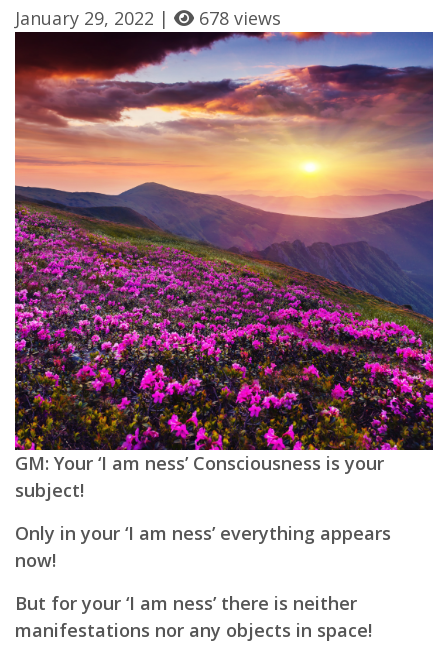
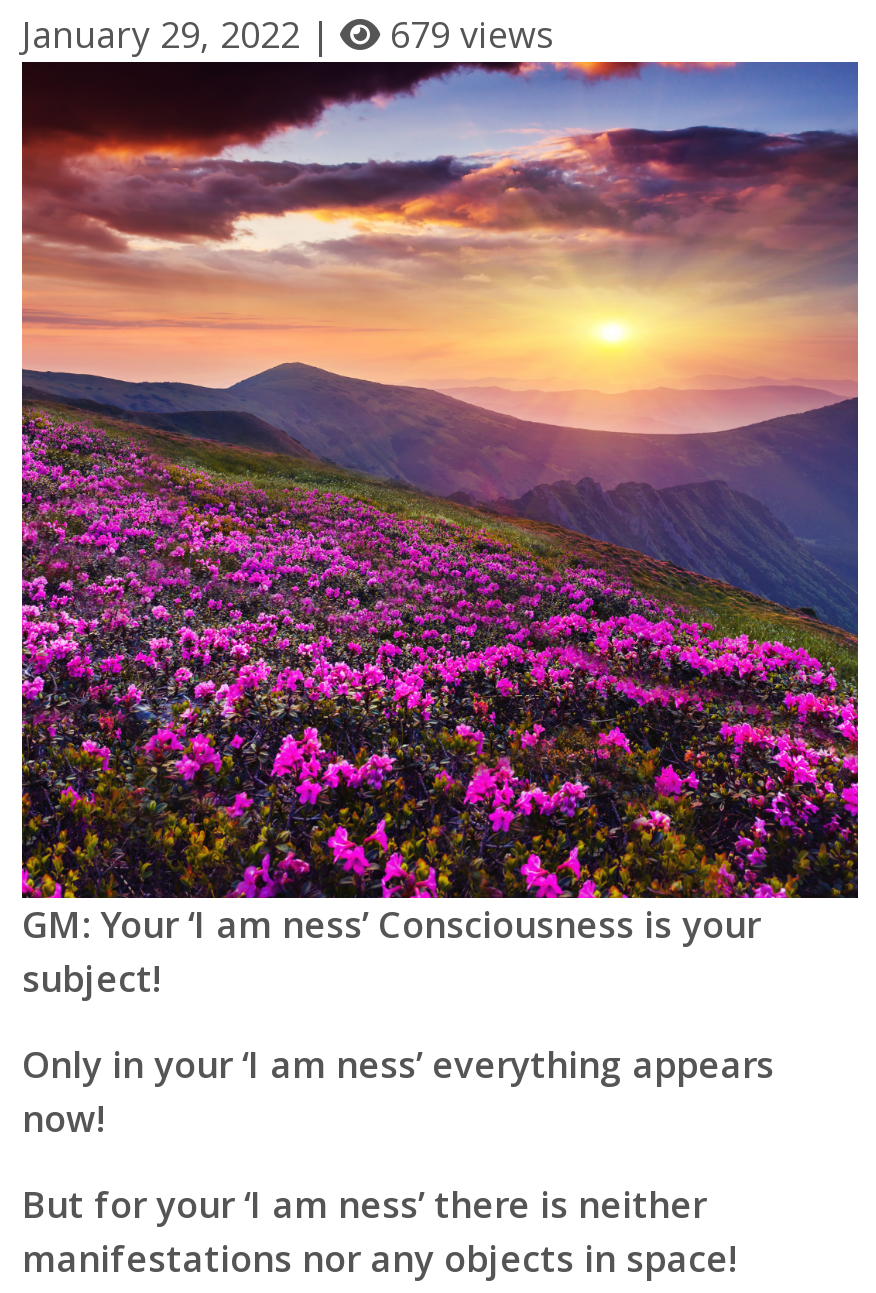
[194,6,281,30] 678 views -> [380,10,554,58] 679 views

